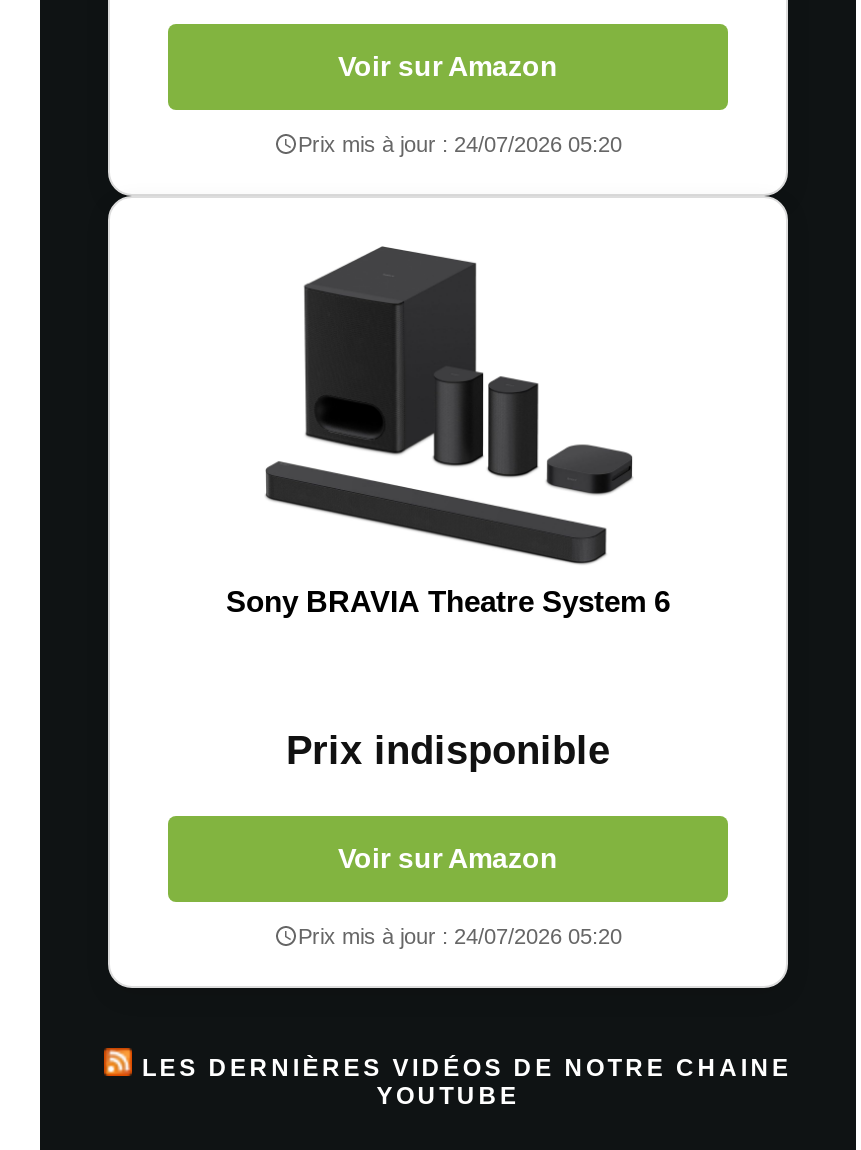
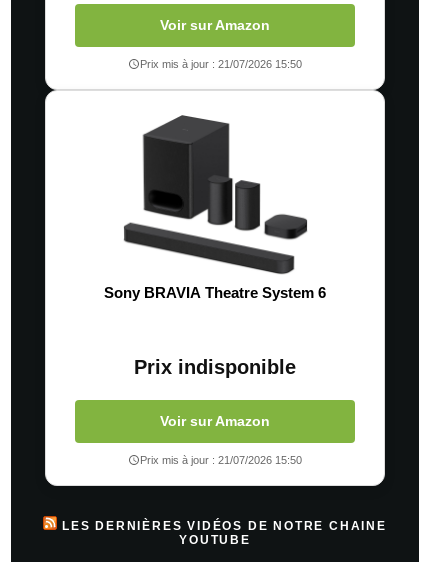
[298,133,622,157] Prix mis à jour : 24/07/2026 05:20 -> [140,58,302,70] Prix mis à jour : 21/07/2026 15:50
[298,925,622,949] Prix mis à jour : 24/07/2026 05:20 -> [140,454,302,466] Prix mis à jour : 21/07/2026 15:50

